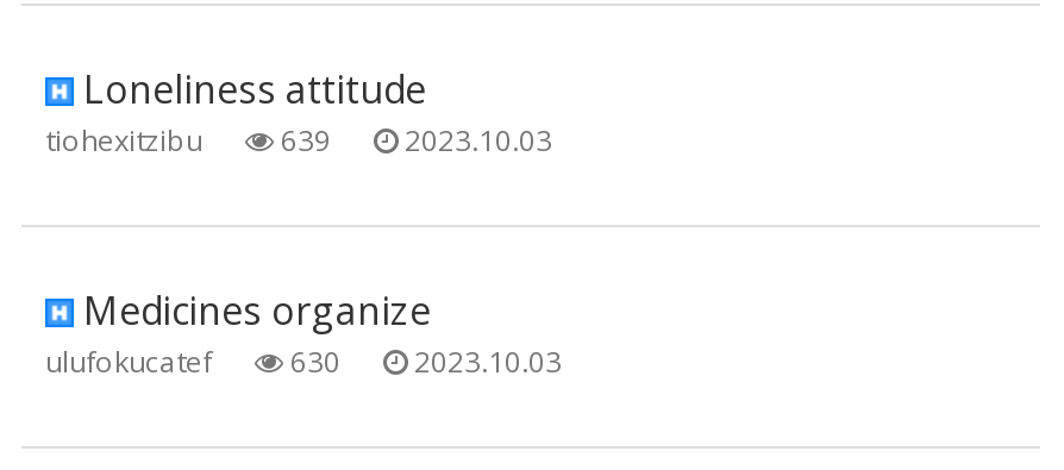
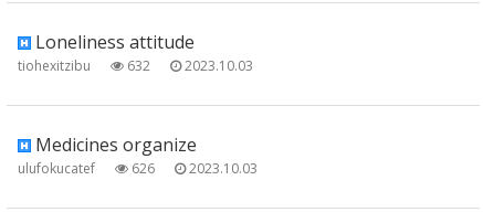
[45,119,552,160] tiohexitzibu 639 2023.10.03 -> [18,56,253,75] tiohexitzibu 632 2023.10.03
[45,341,562,381] ulufokucatef 630 2023.10.03 -> [18,159,258,177] ulufokucatef 626 2023.10.03

